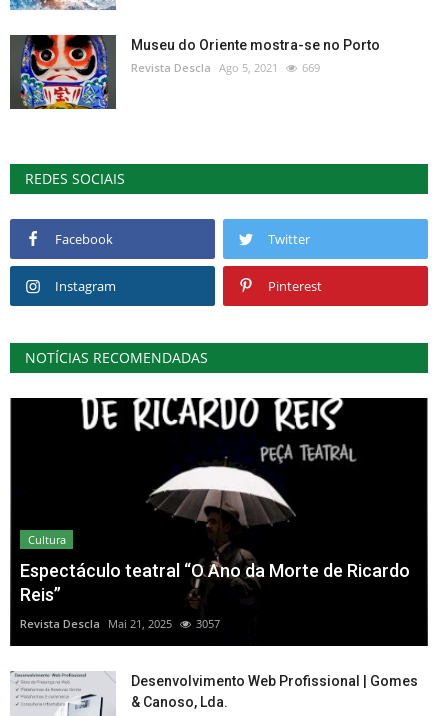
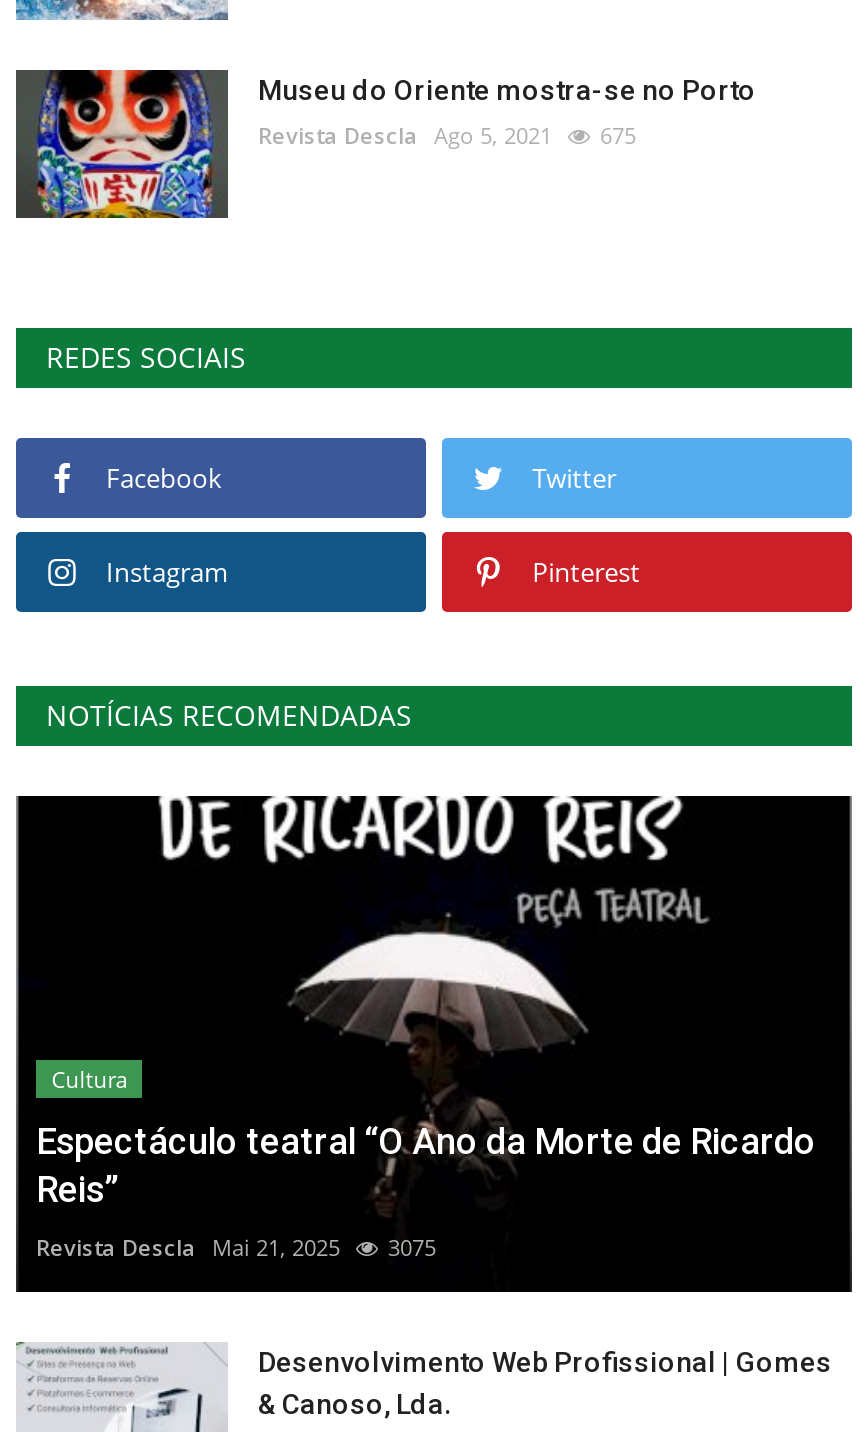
[131,60,320,75] Revista Descla Ago 5, 2021 669 -> [258,120,636,150] Revista Descla Ago 5, 2021 675
[20,616,220,631] Revista Descla Mai 21, 2025 3057 -> [36,1233,436,1263] Revista Descla Mai 21, 2025 3075

